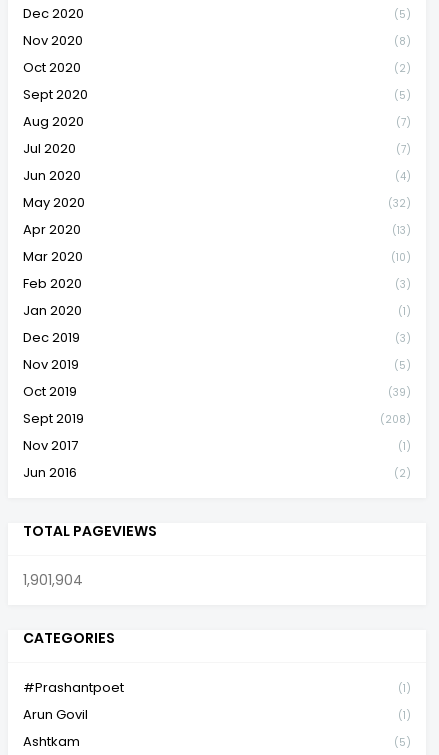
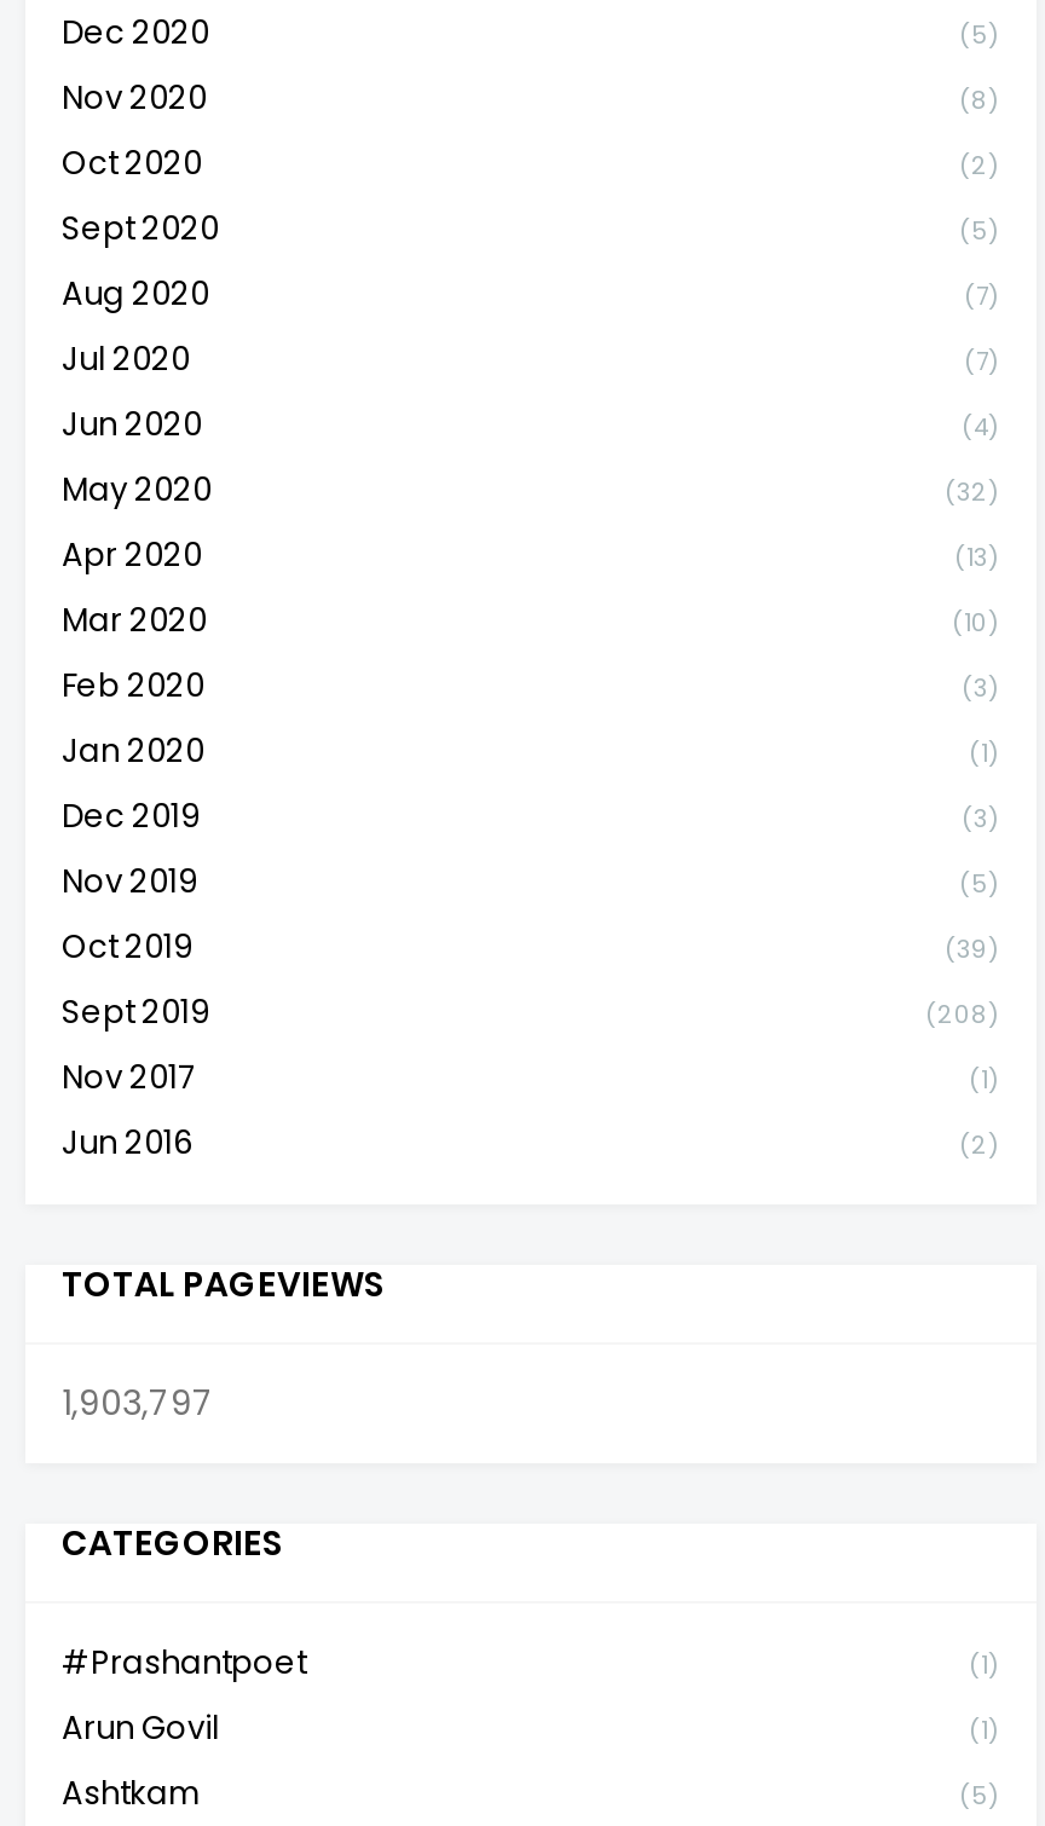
[23,570,83,590] 1,901,904 -> [62,1379,214,1427] 1,903,797

